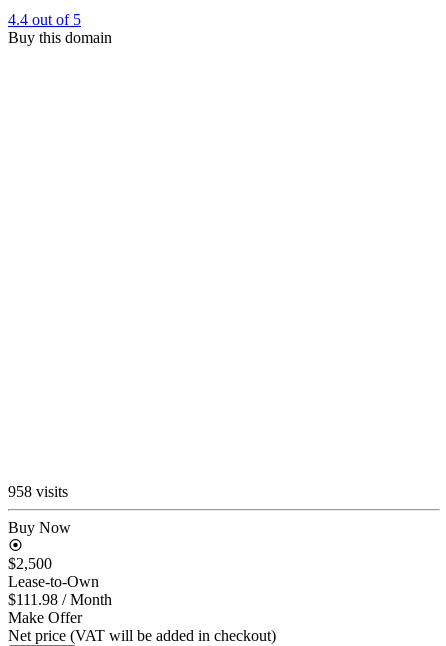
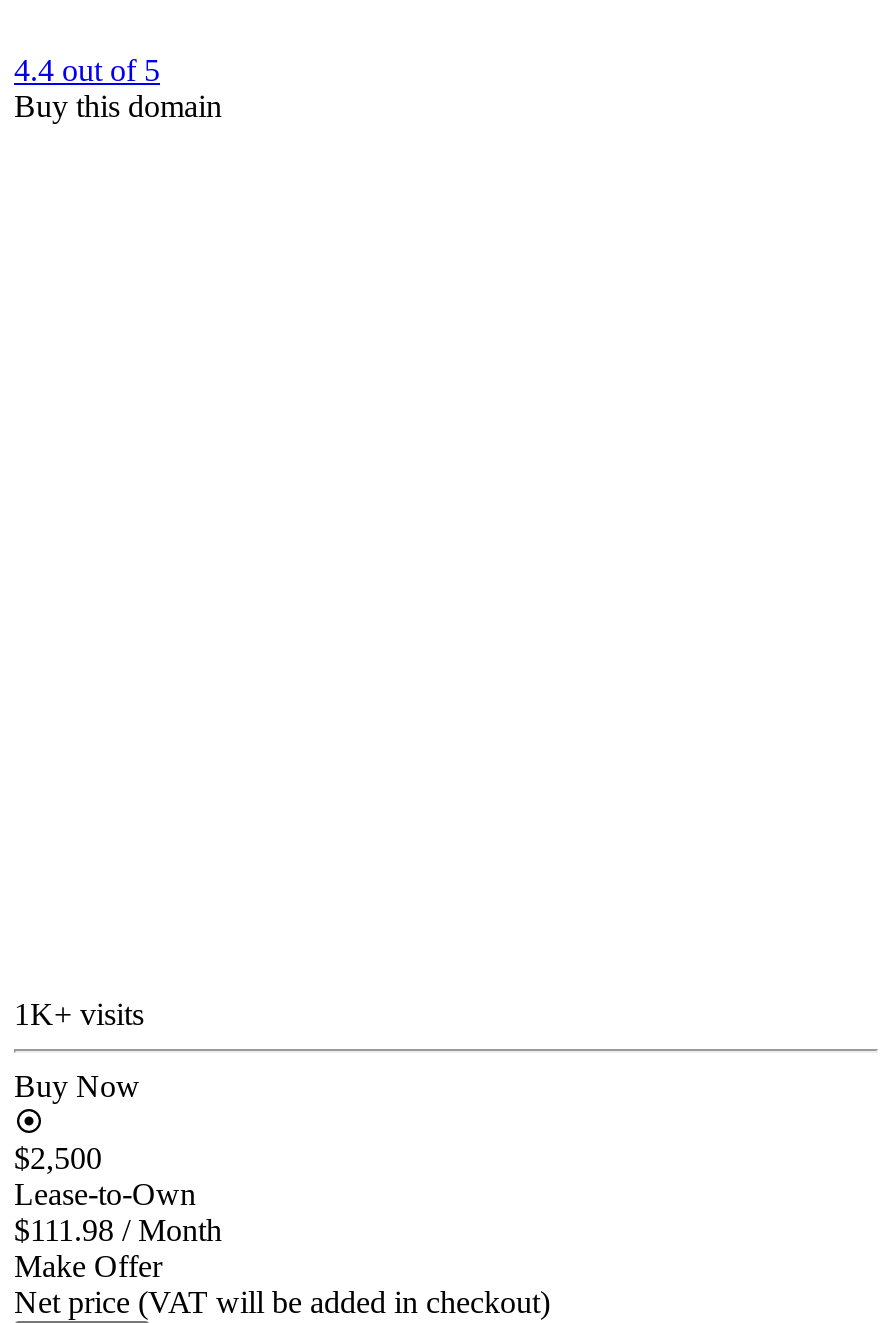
[8,483,68,500] 958 visits -> [14,996,144,1030] 1K+ visits

